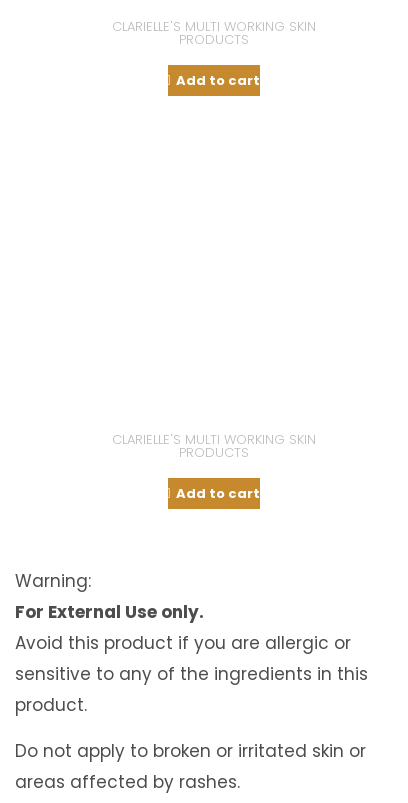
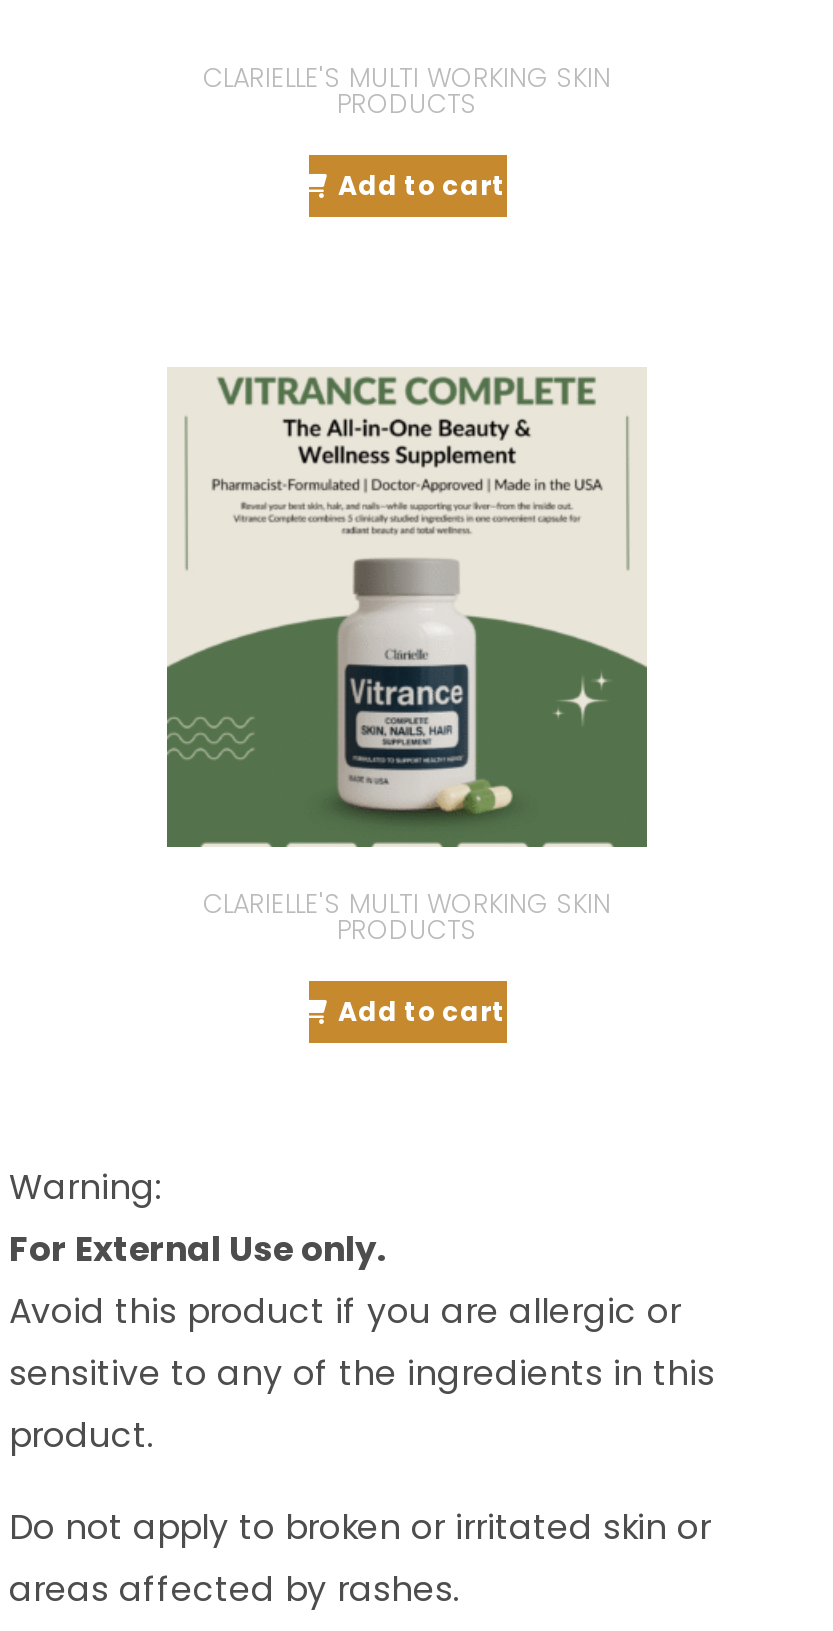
none -> [165,367,649,849] [image]

